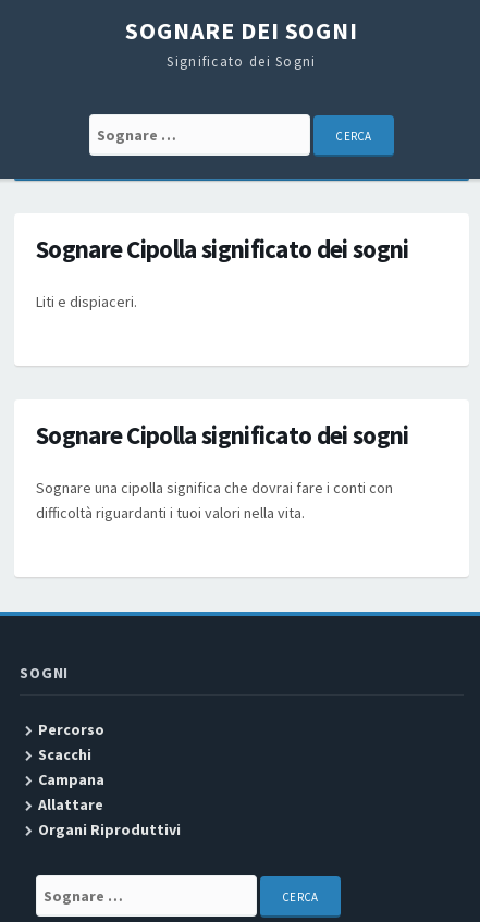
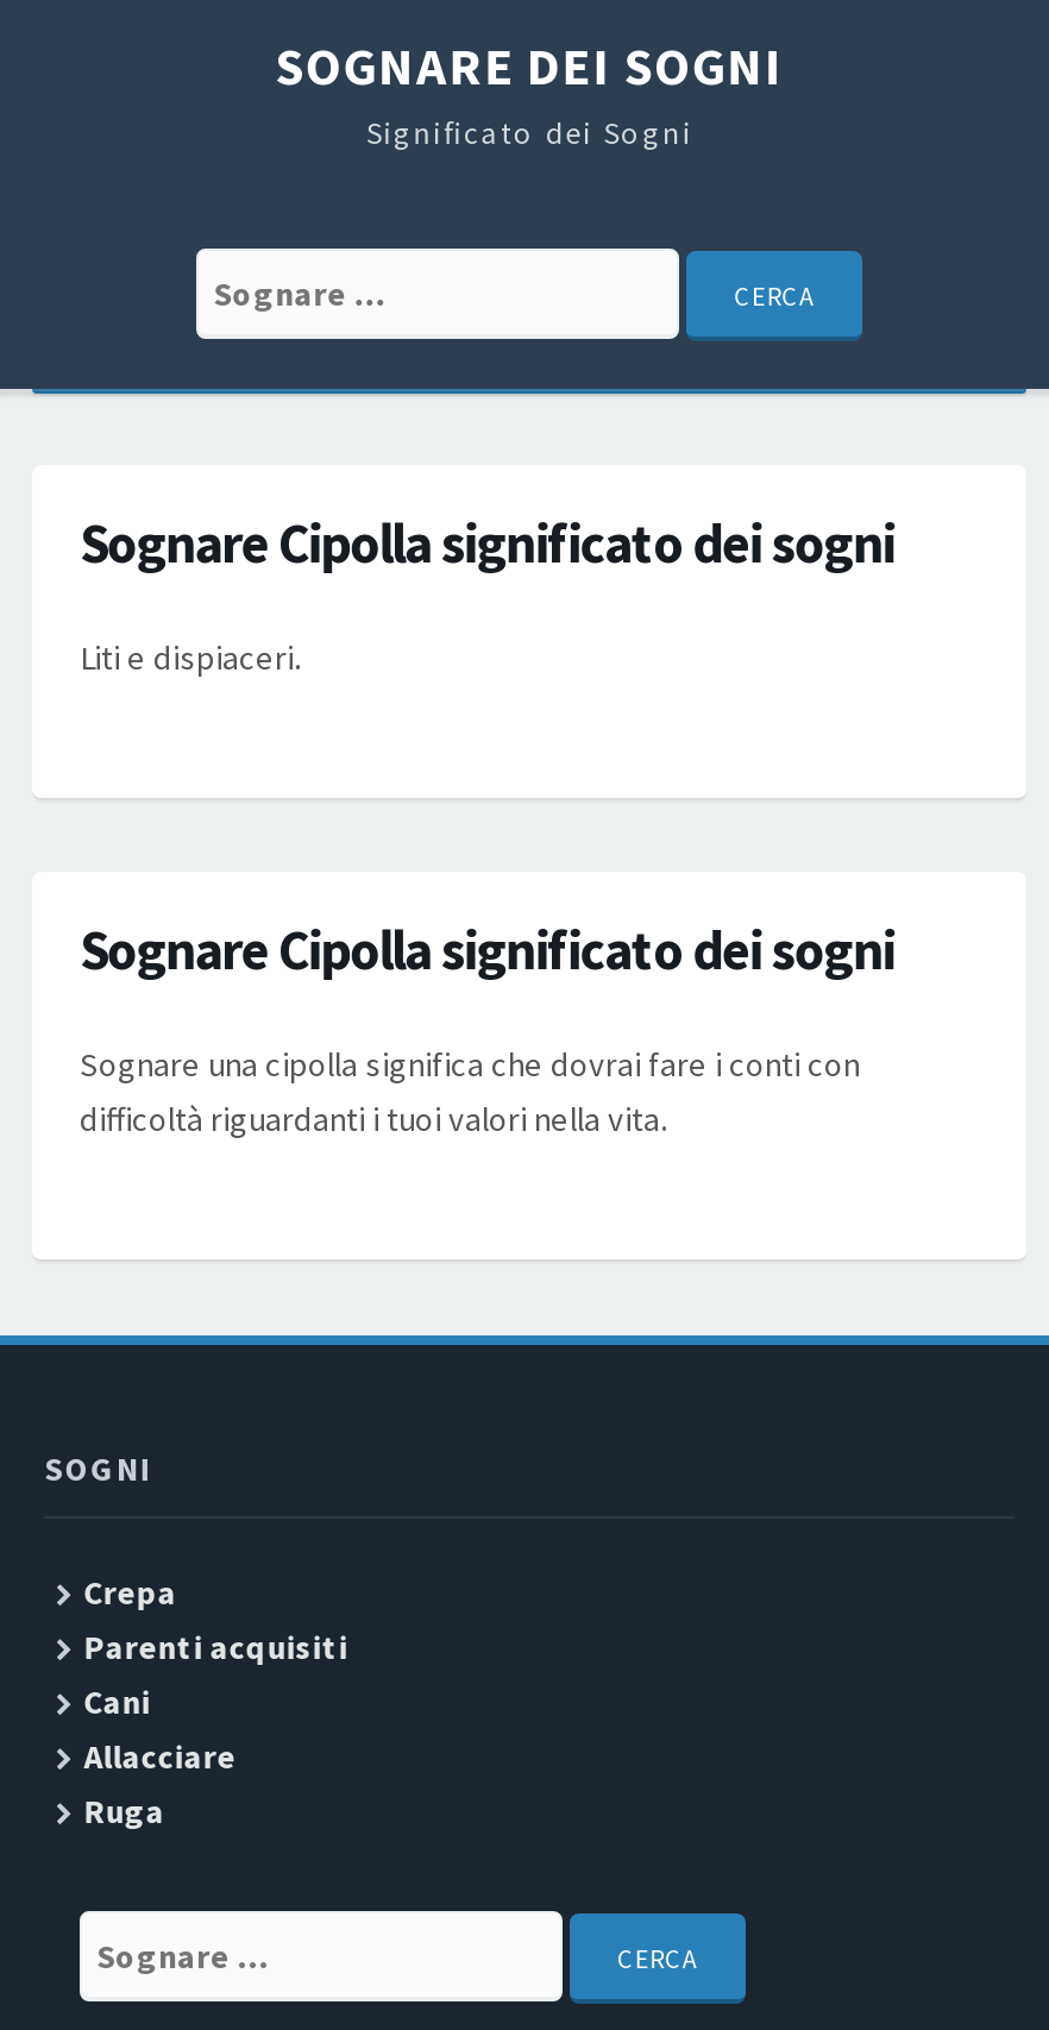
[38,720,180,839] Percorso | Scacchi | Campana | Allattare | Organi Riproduttivi -> [84,1571,348,1833] Crepa | Parenti acquisiti | Cani | Allacciare | Ruga

